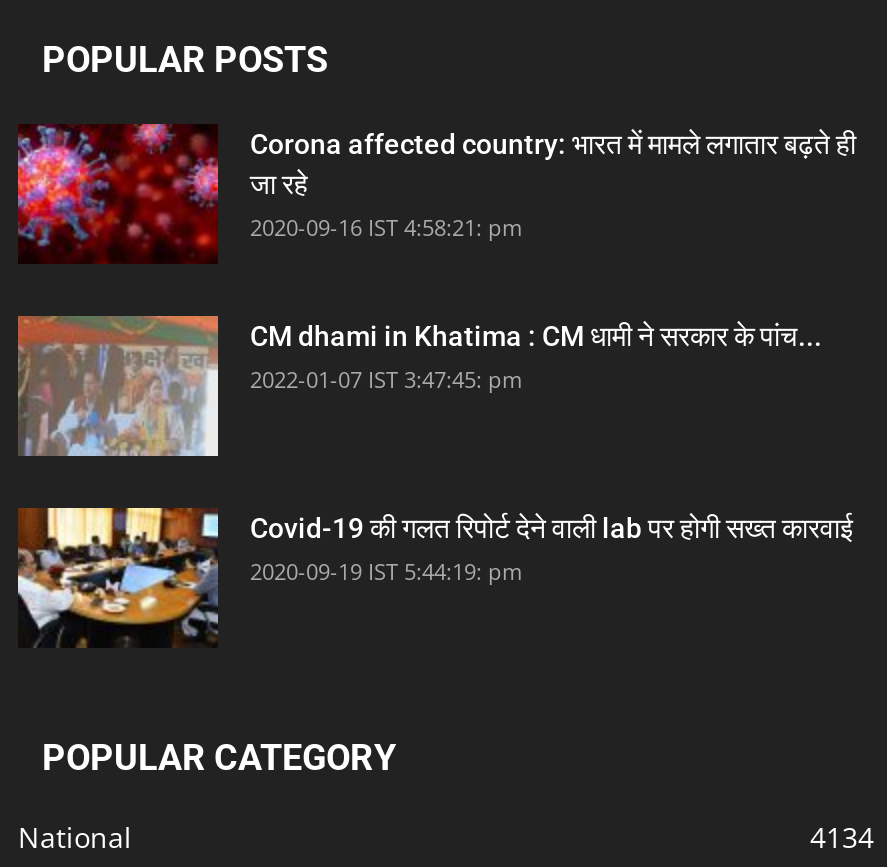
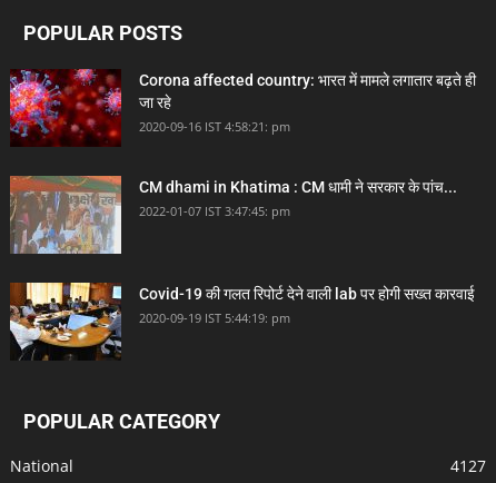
[810,817,874,855] 4134 -> [450,455,486,476] 4127

